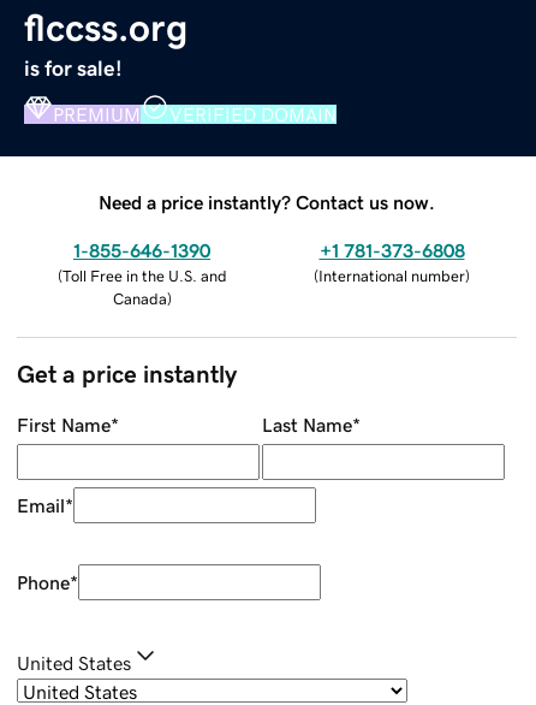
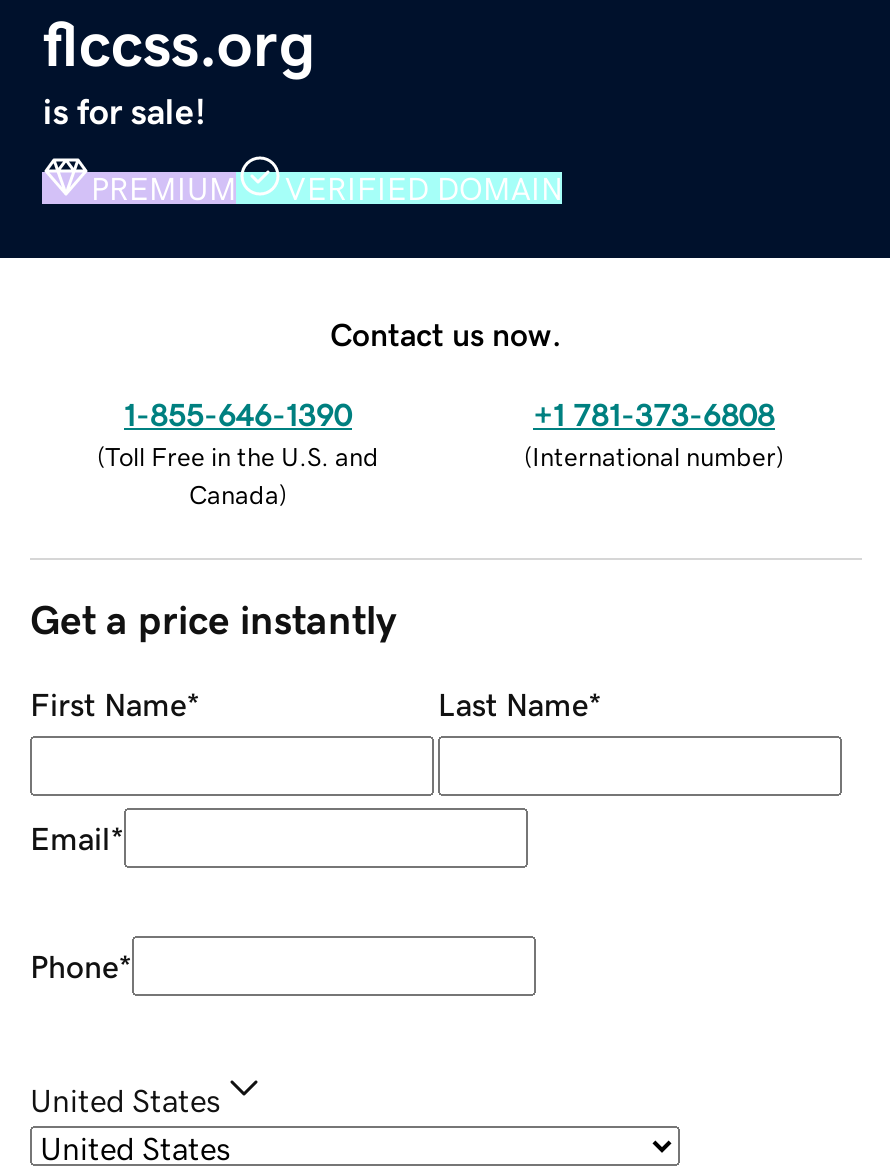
[99,192,435,211] Need a price instantly? Contact us now. -> [330,317,562,349] Contact us now.

